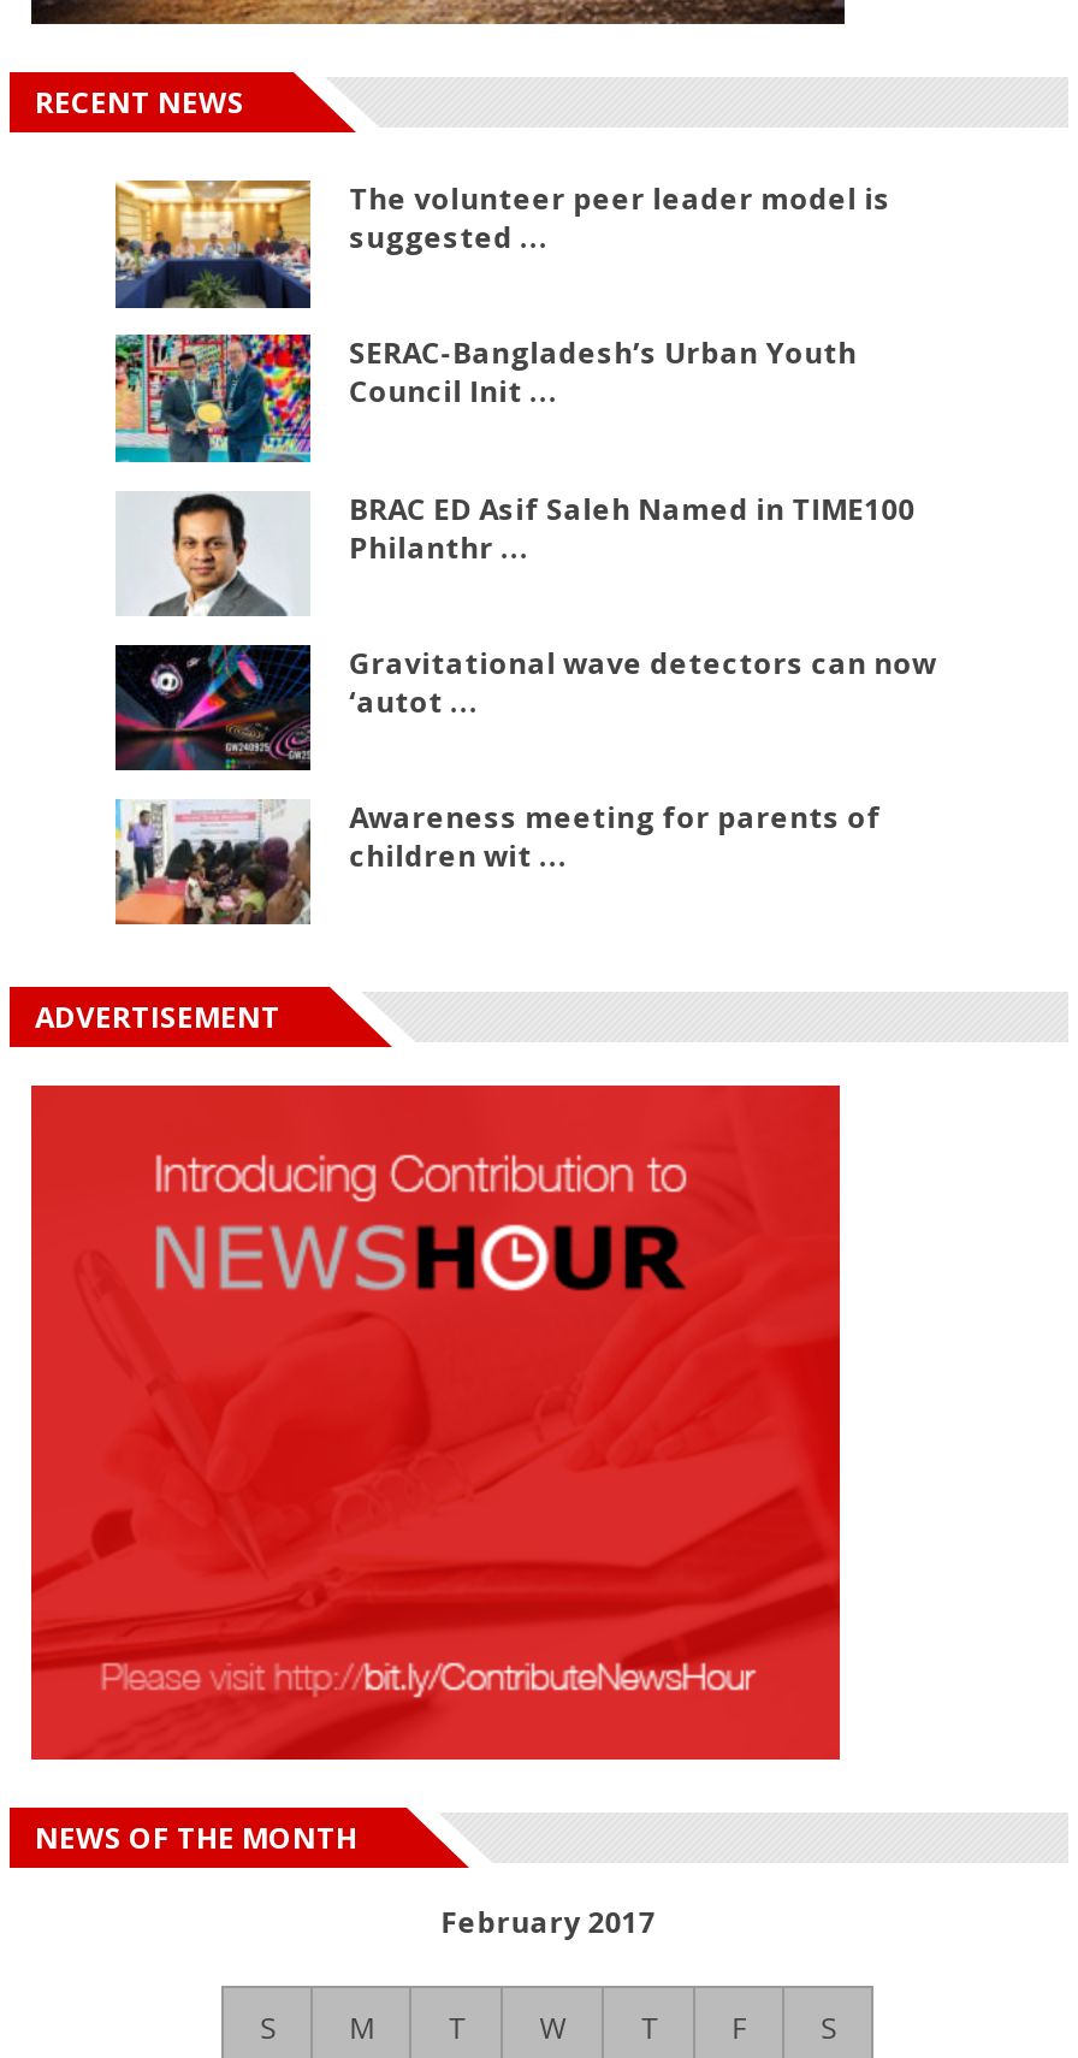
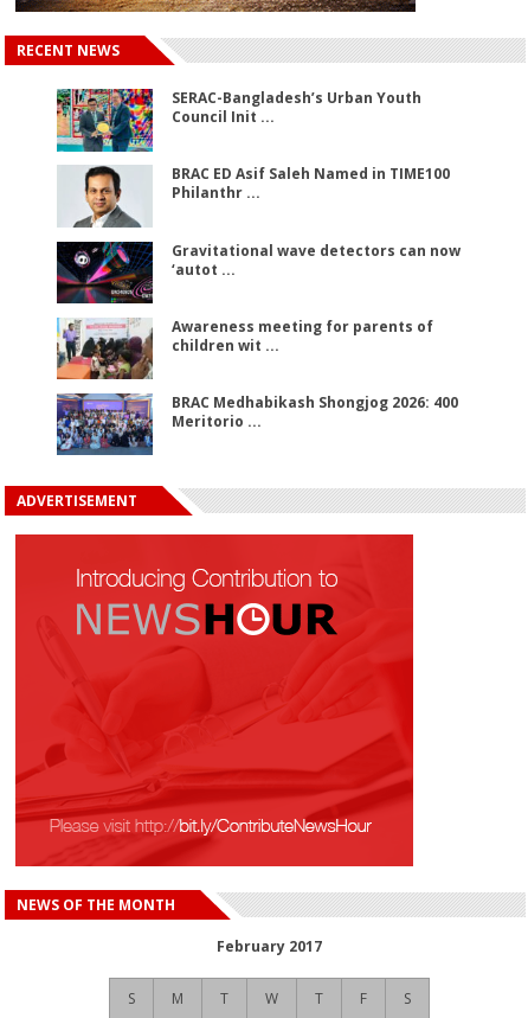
[113,178,891,311] [image] | The volunteer peer leader model is | suggested ... -> none
moved [137,333,936,876] -> [67,88,461,355]: [image] | SERAC-Bangladesh’s Urban Youth | Council Init ... | ... | Awareness meeting for parents of | children wit ...
none -> [56,392,458,456] [image] | BRAC Medhabikash Shongjog 2026: 400 | Meritorio ...

